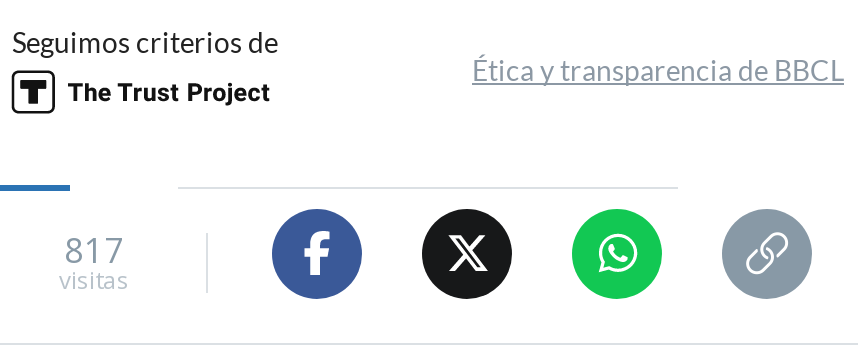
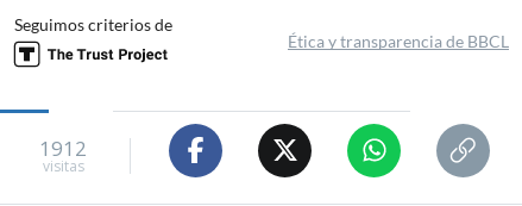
[64,227,124,273] 817 -> [39,135,87,162] 1912

